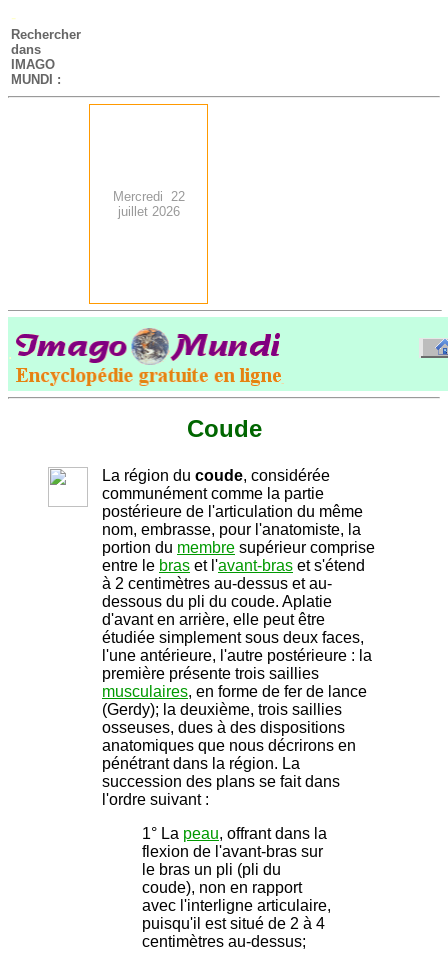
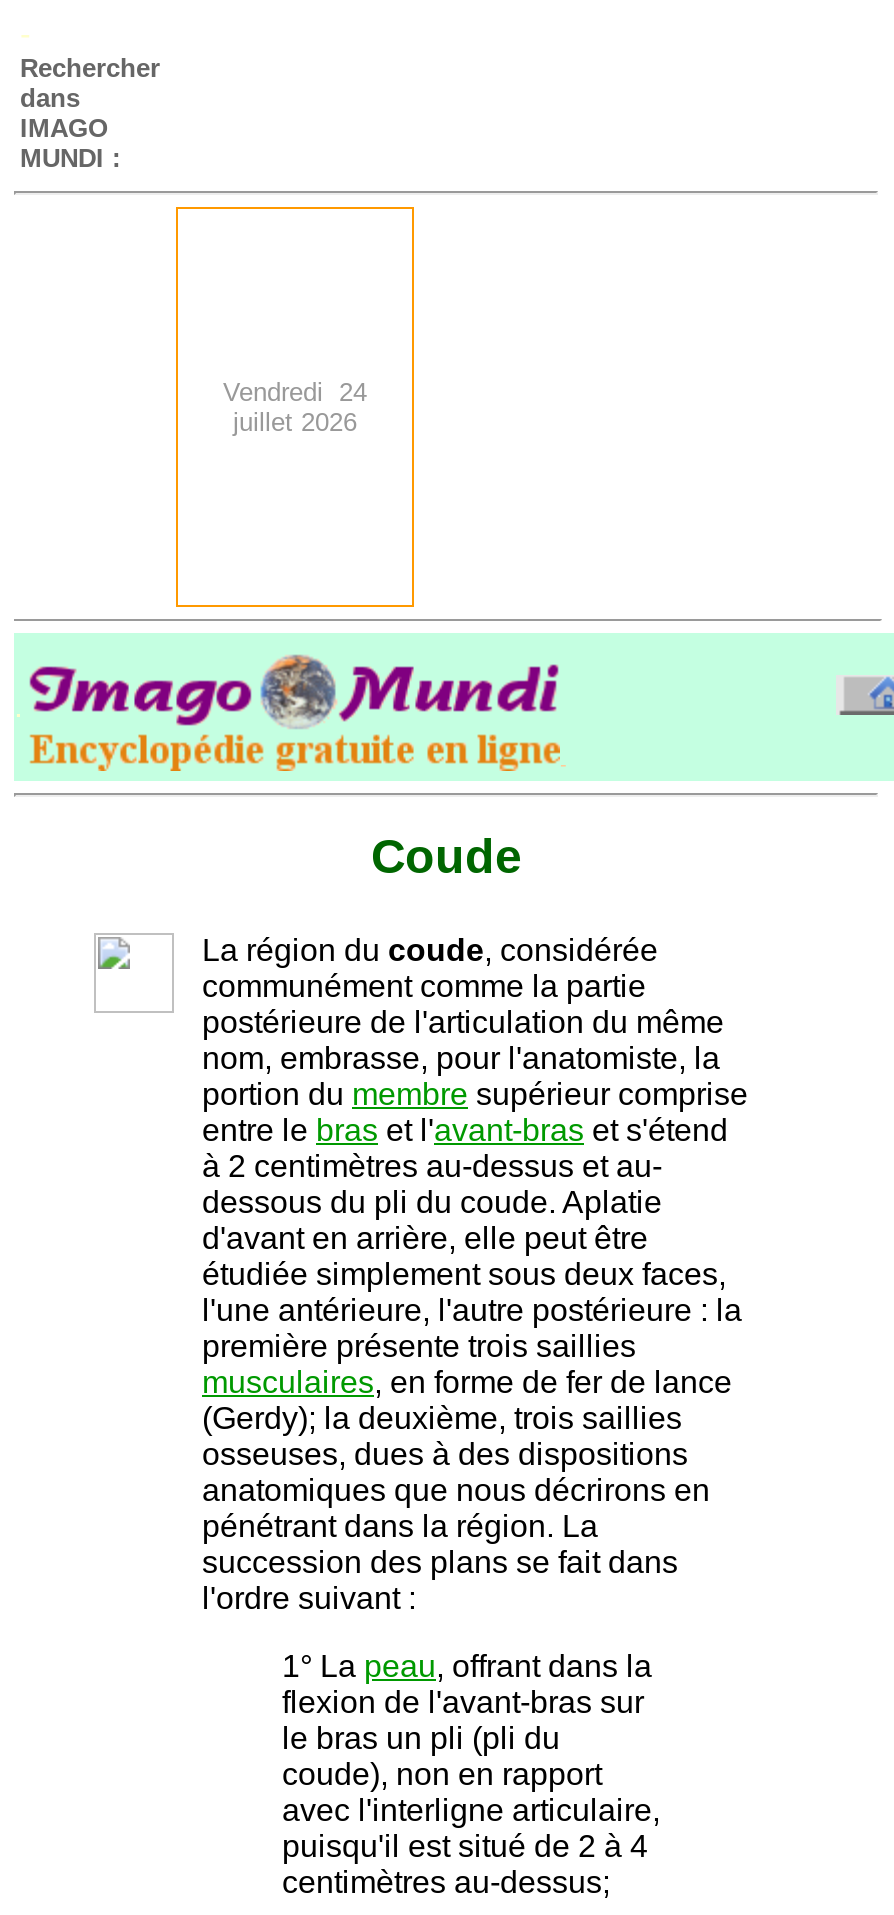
[112,189,184,204] Mercredi 22 -> [223,377,367,407] Vendredi 24

